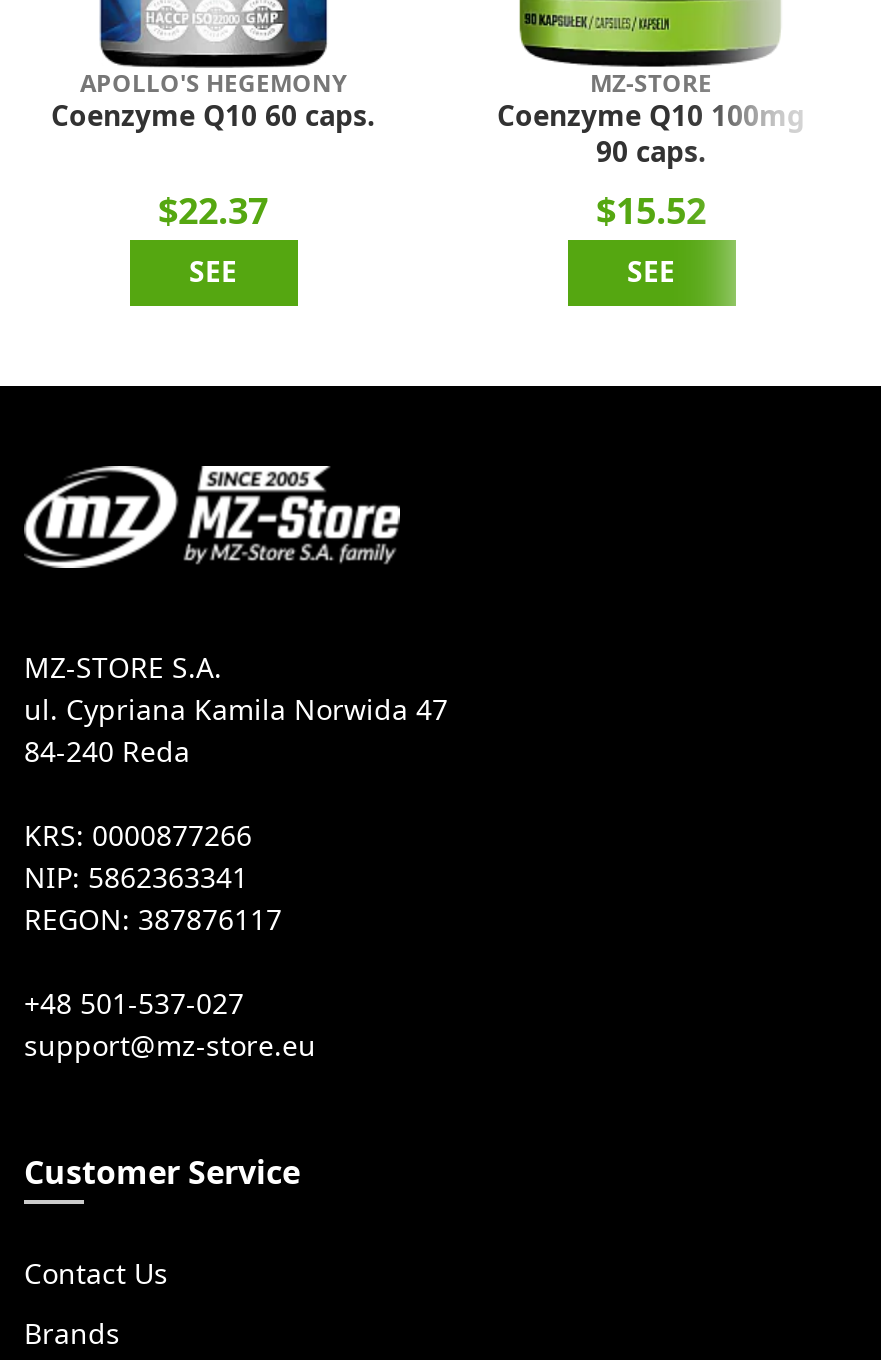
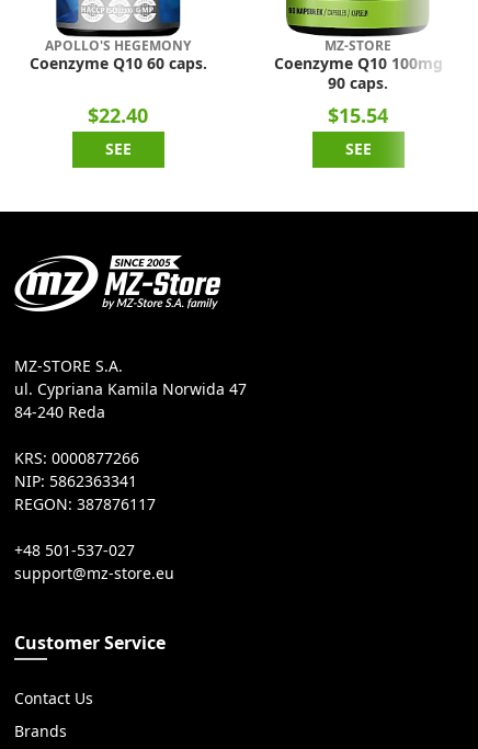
[158,191,268,227] $22.37 -> [88,105,148,125] $22.40
[596,191,706,227] $15.52 -> [328,105,388,125] $15.54

